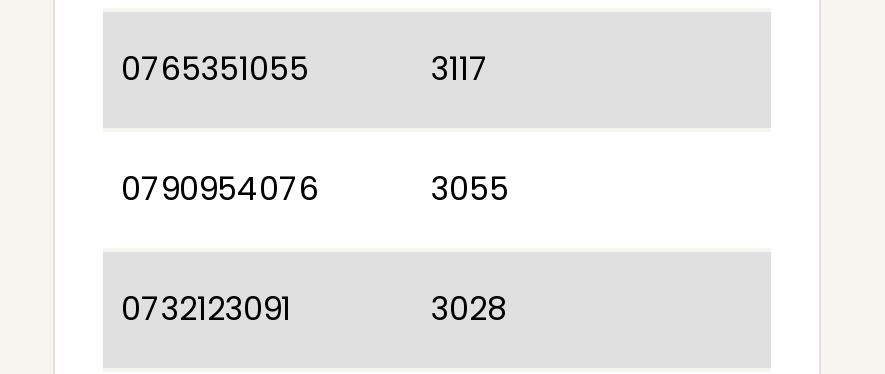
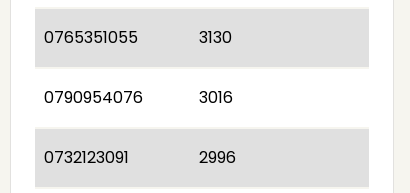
[431,46,489,92] 3117 -> [199,26,232,49] 3130
[431,166,509,212] 3055 -> [199,86,233,109] 3016
[431,286,507,332] 3028 -> [199,146,236,169] 2996

